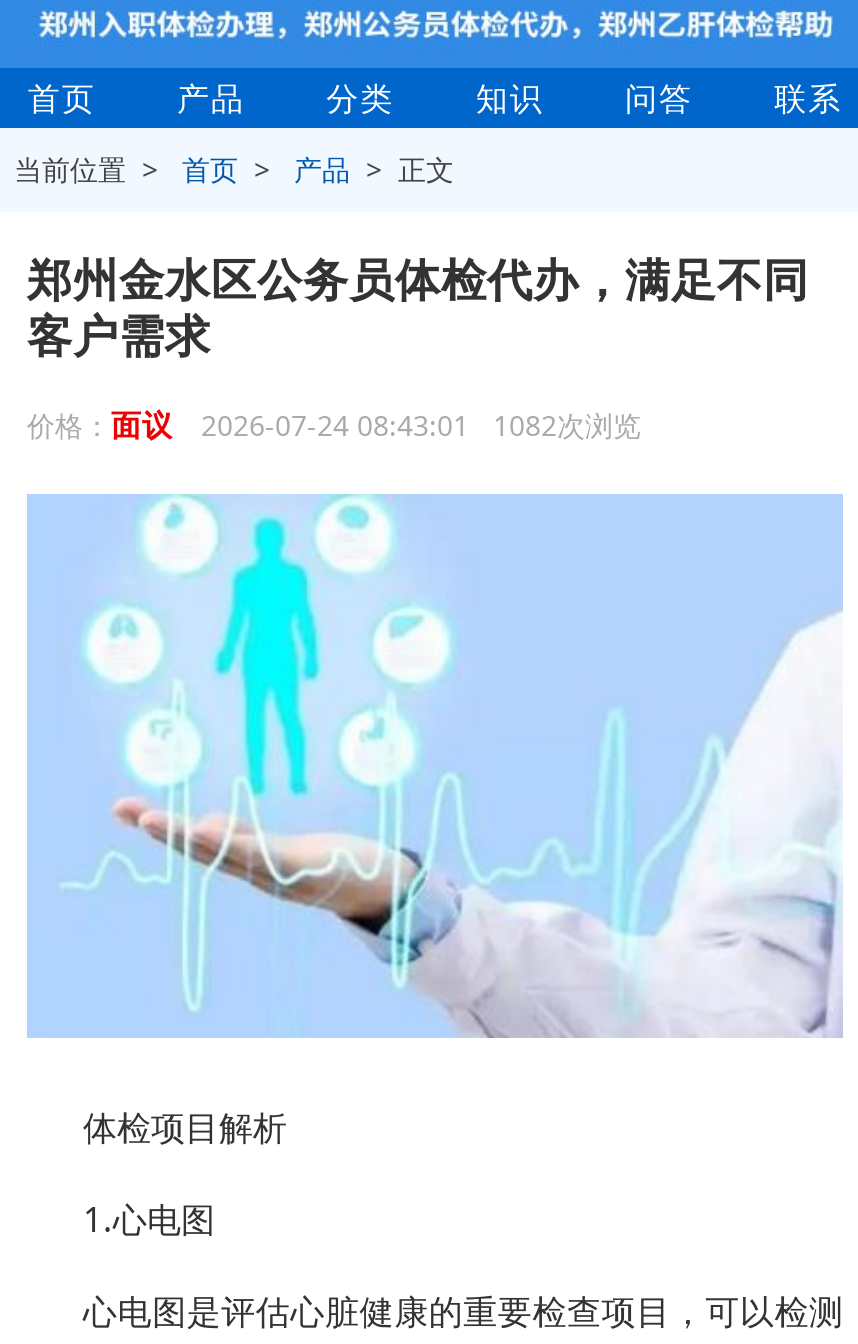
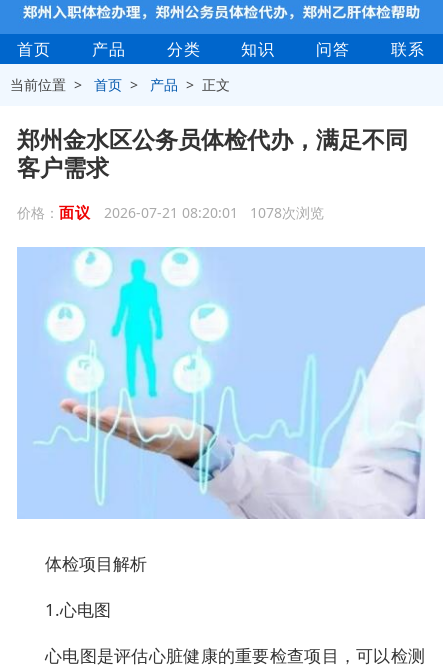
[27,404,641,444] 价格：面议 2026-07-24 08:43:01 1082次浏览 -> [17,202,324,222] 价格：面议 2026-07-21 08:20:01 1078次浏览

